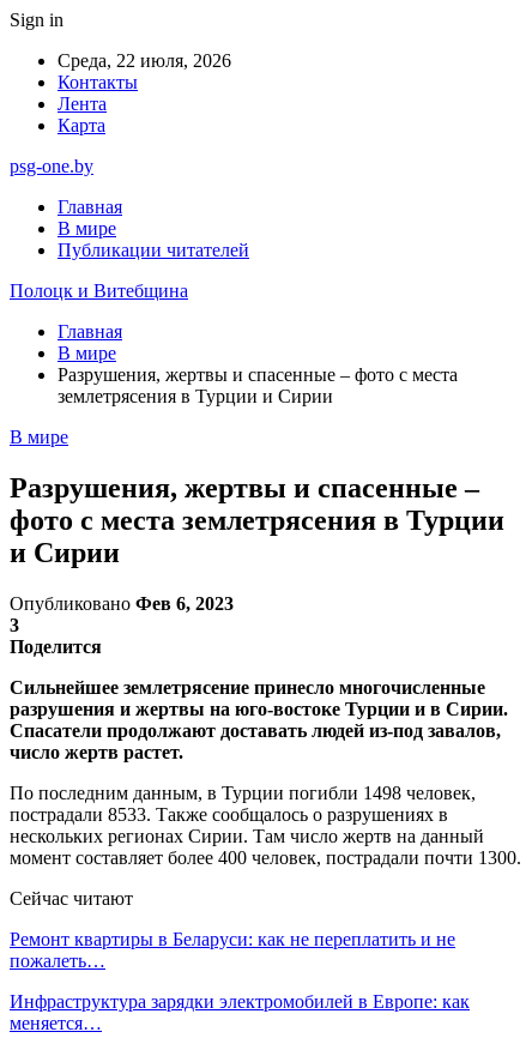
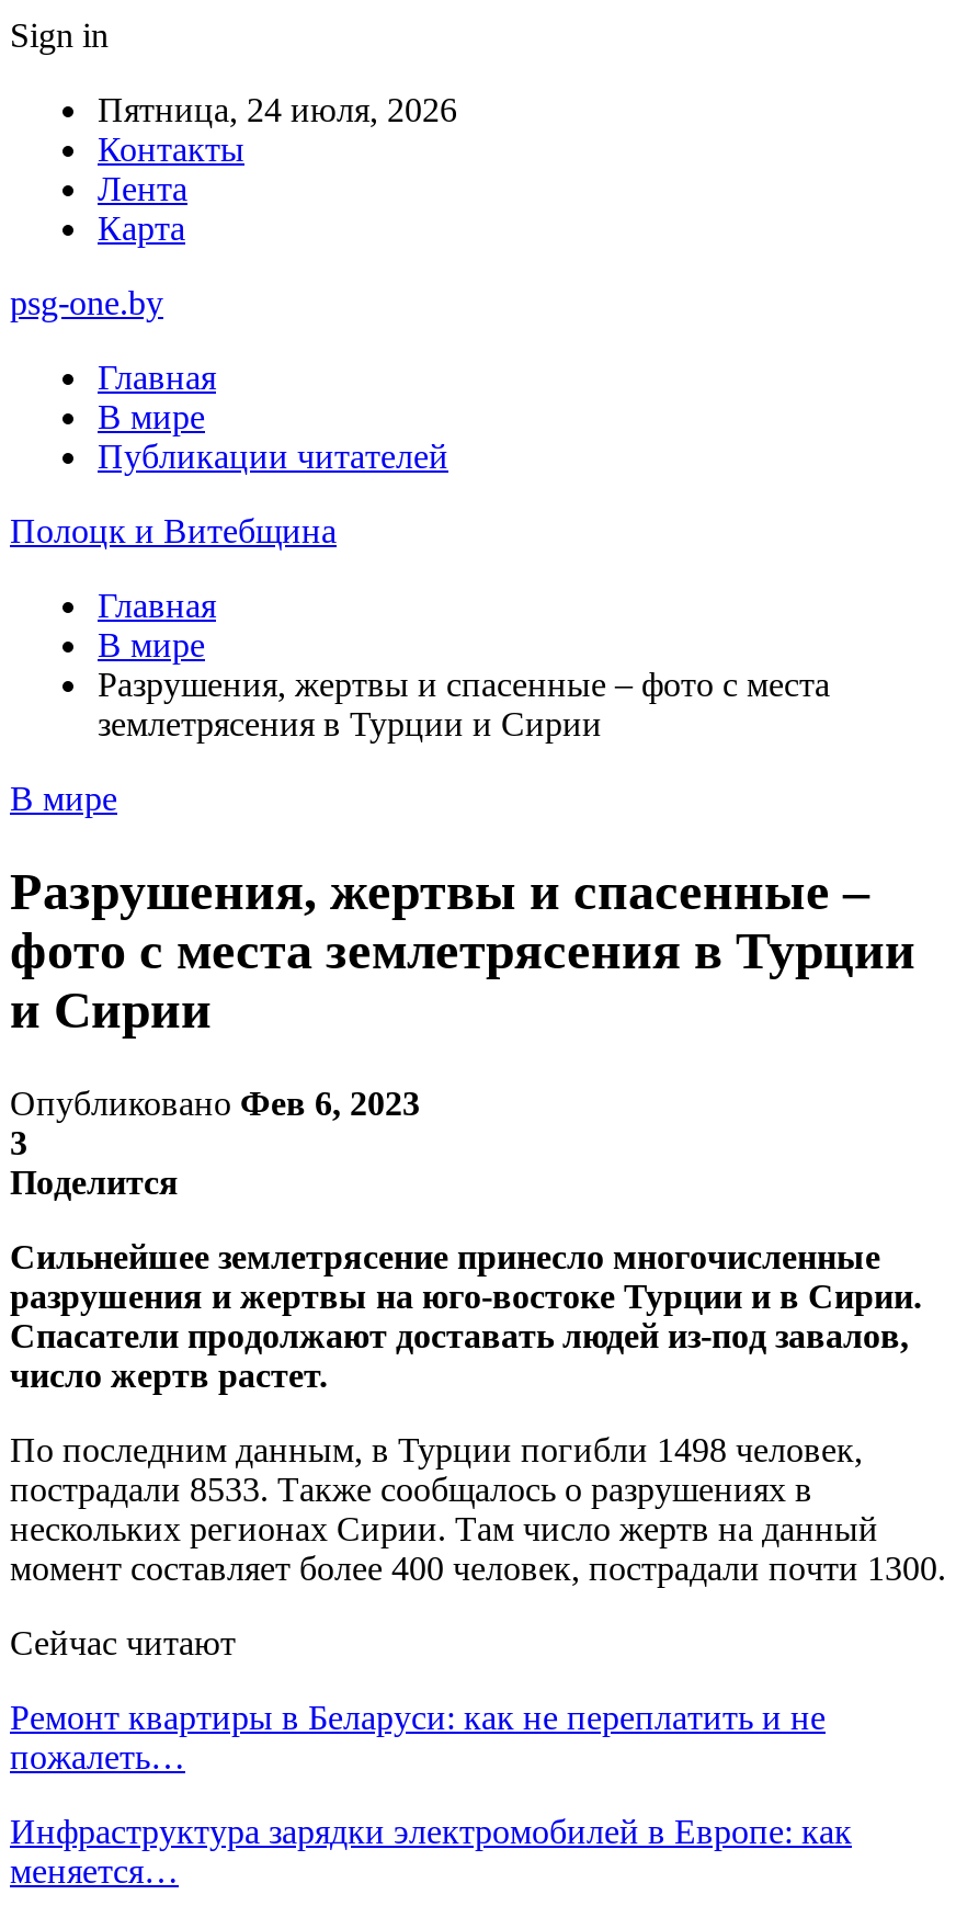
[58,50,231,71] Среда, 22 июля, 2026 -> [98,91,457,128] Пятница, 24 июля, 2026

